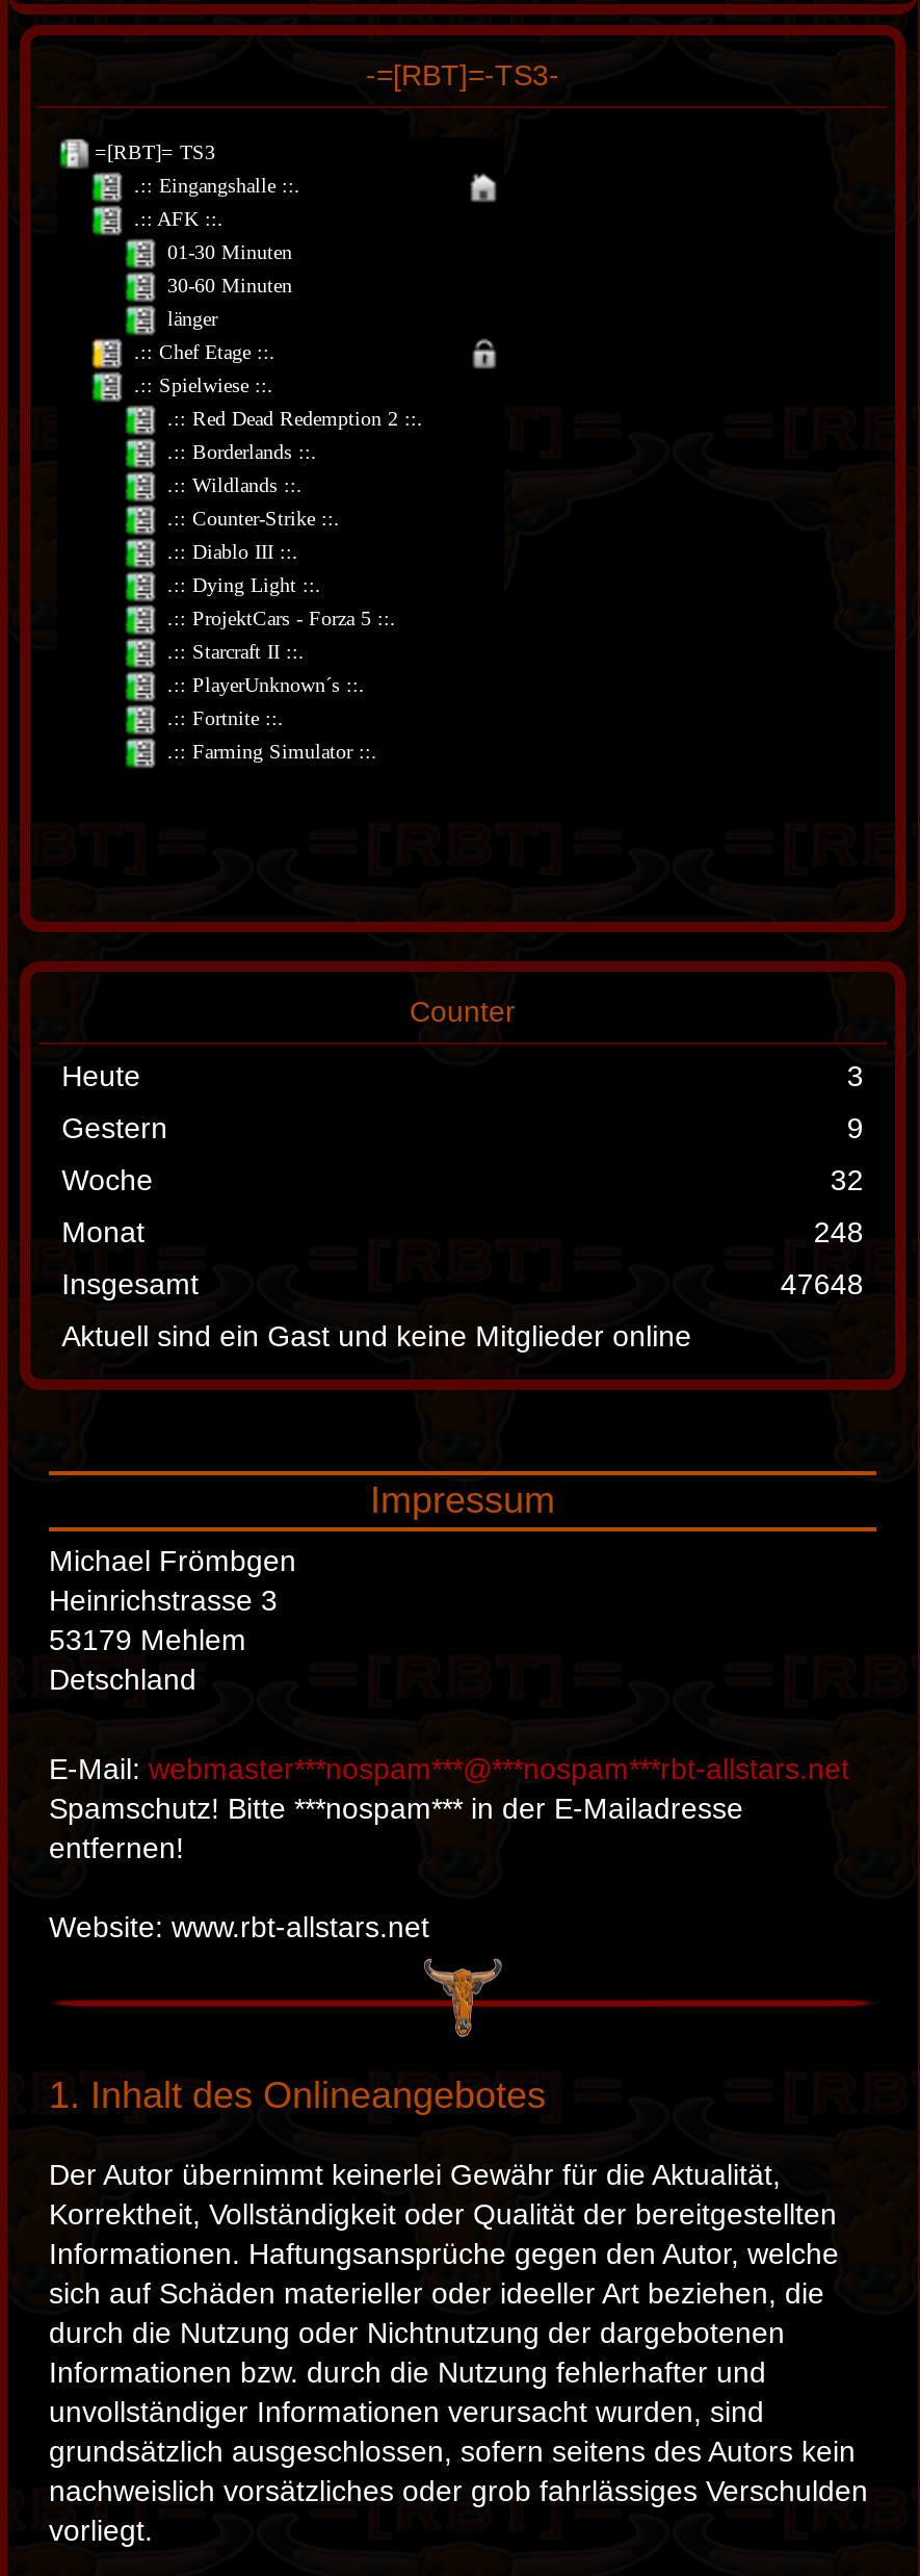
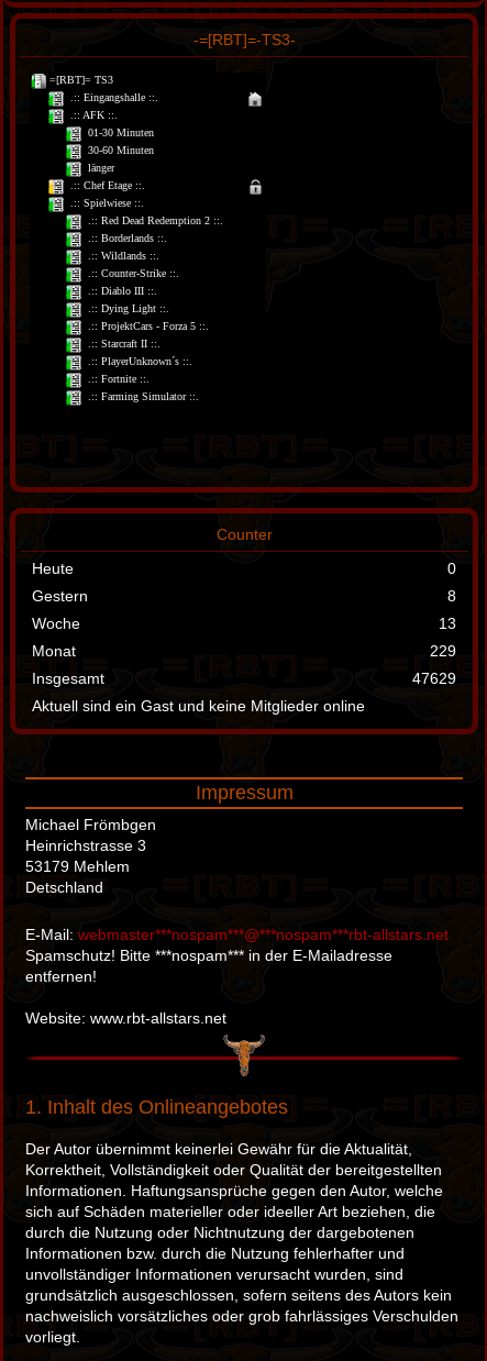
[847,1059,863,1092] 3 -> [447,560,456,577] 0
[847,1111,863,1144] 9 -> [447,587,456,605] 8
[830,1163,863,1196] 32 -> [438,615,456,632] 13
[814,1215,863,1248] 248 -> [430,642,456,660] 229
[780,1267,863,1300] 47648 -> [412,670,456,687] 47629

